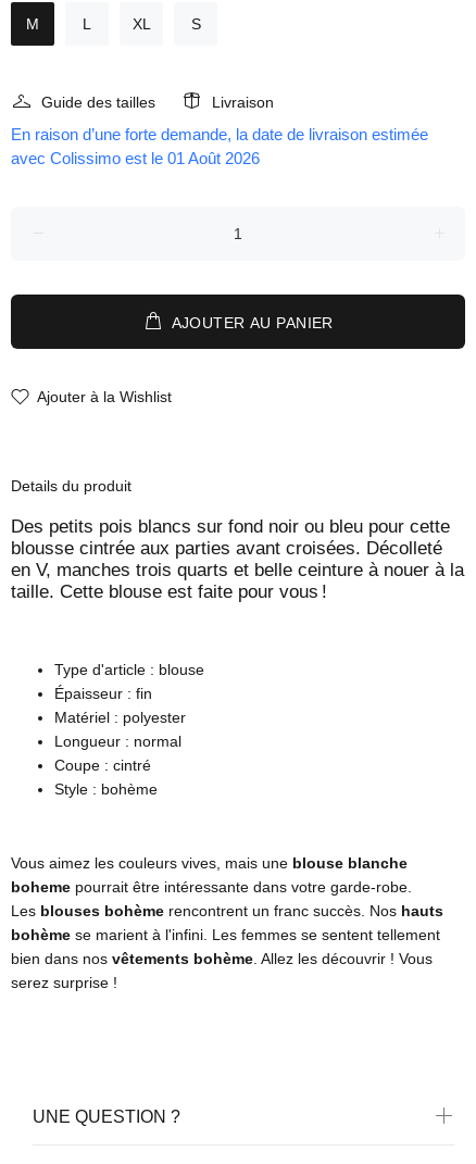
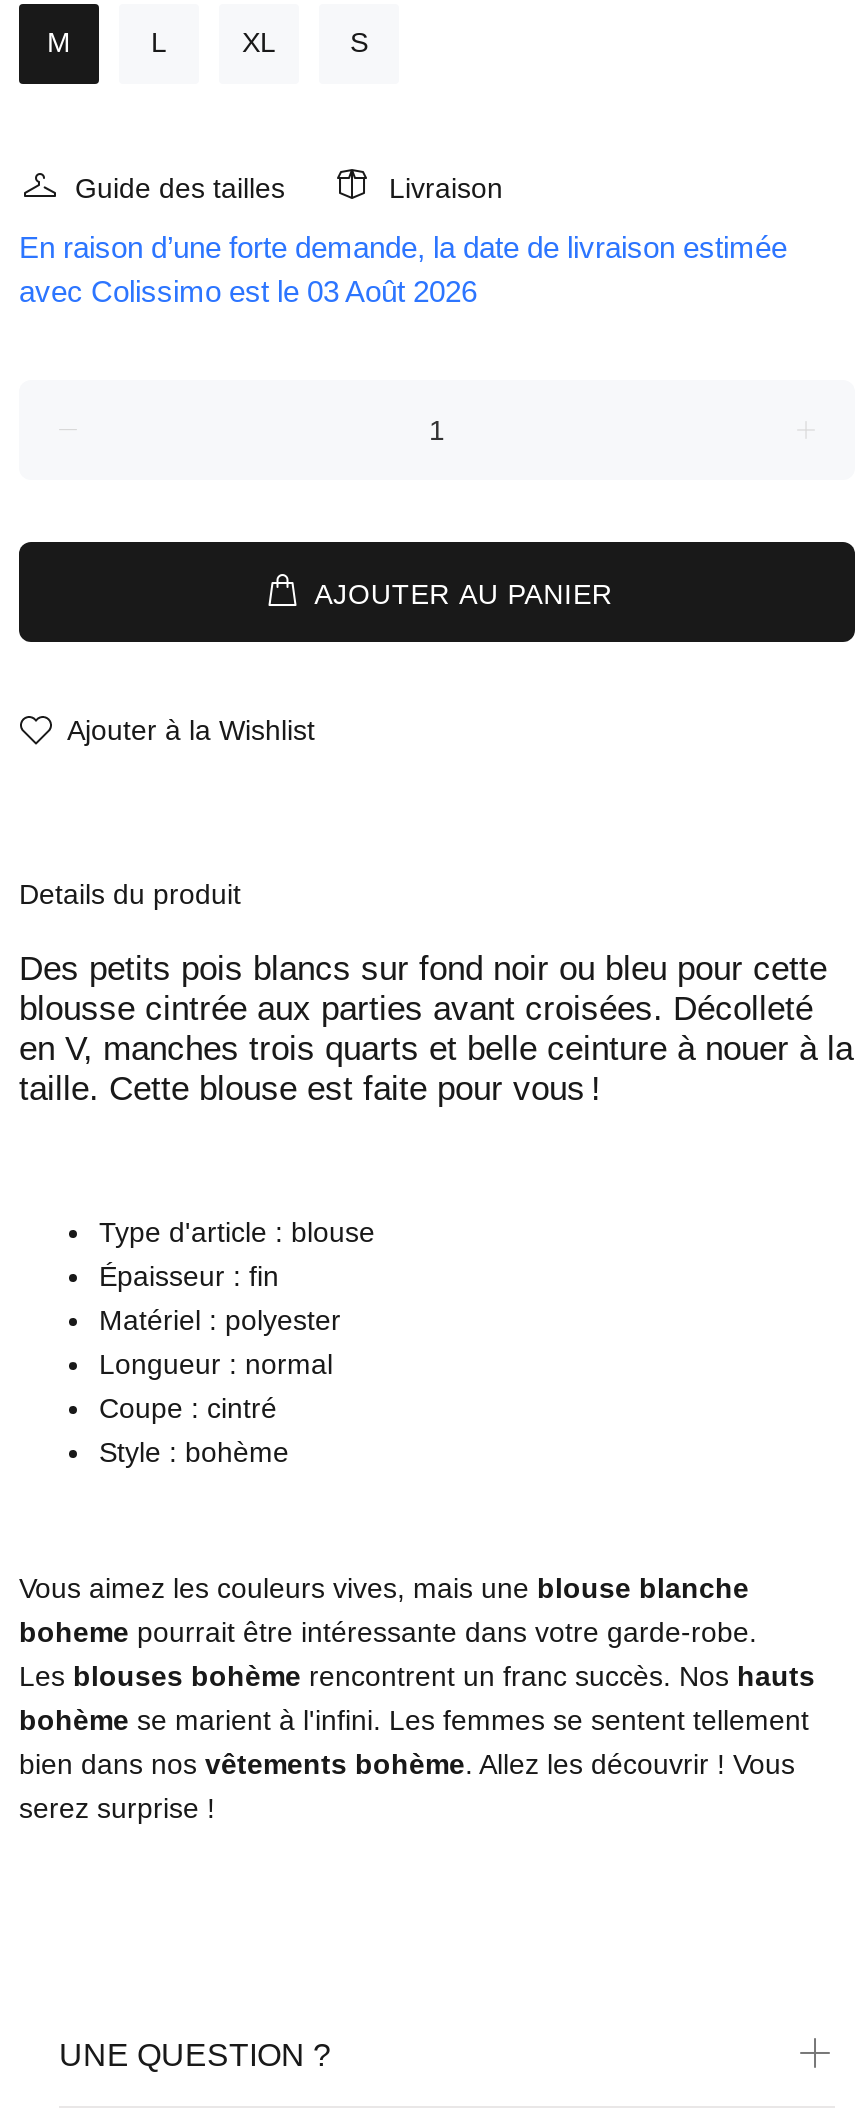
[11,149,260,167] avec Colissimo est le 01 Août 2026 -> [19,273,477,307] avec Colissimo est le 03 Août 2026

